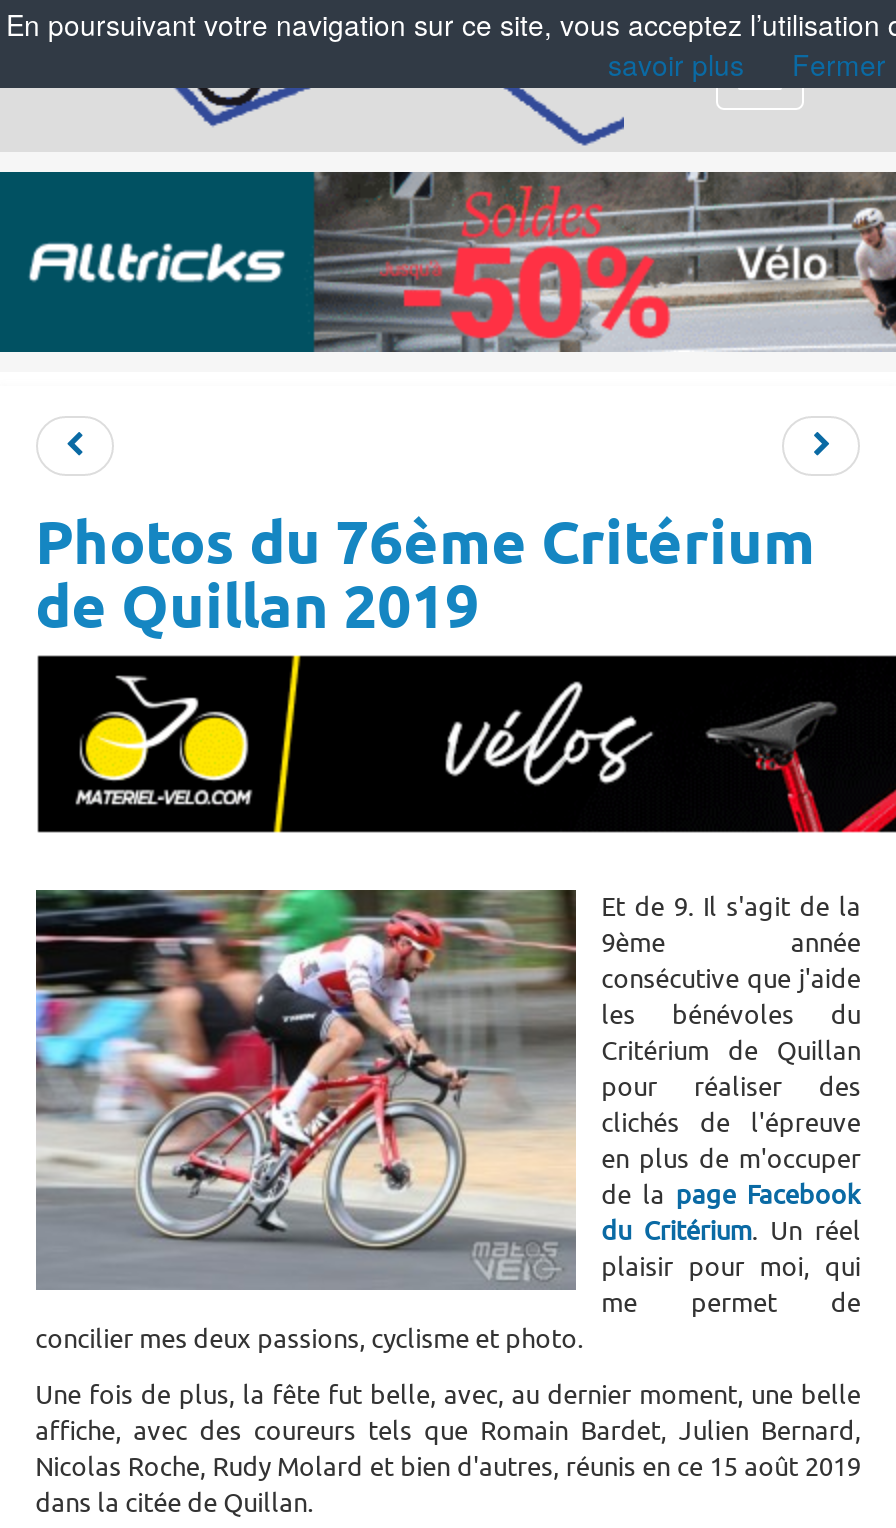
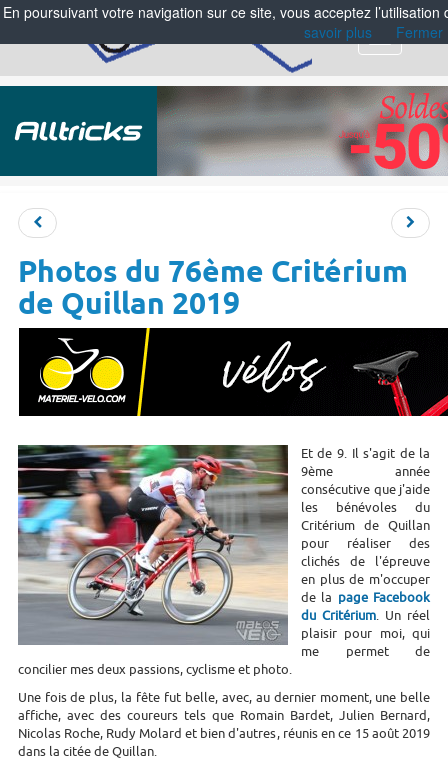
[314,172,890,352] [image] -> [157,86,445,176] [image]

